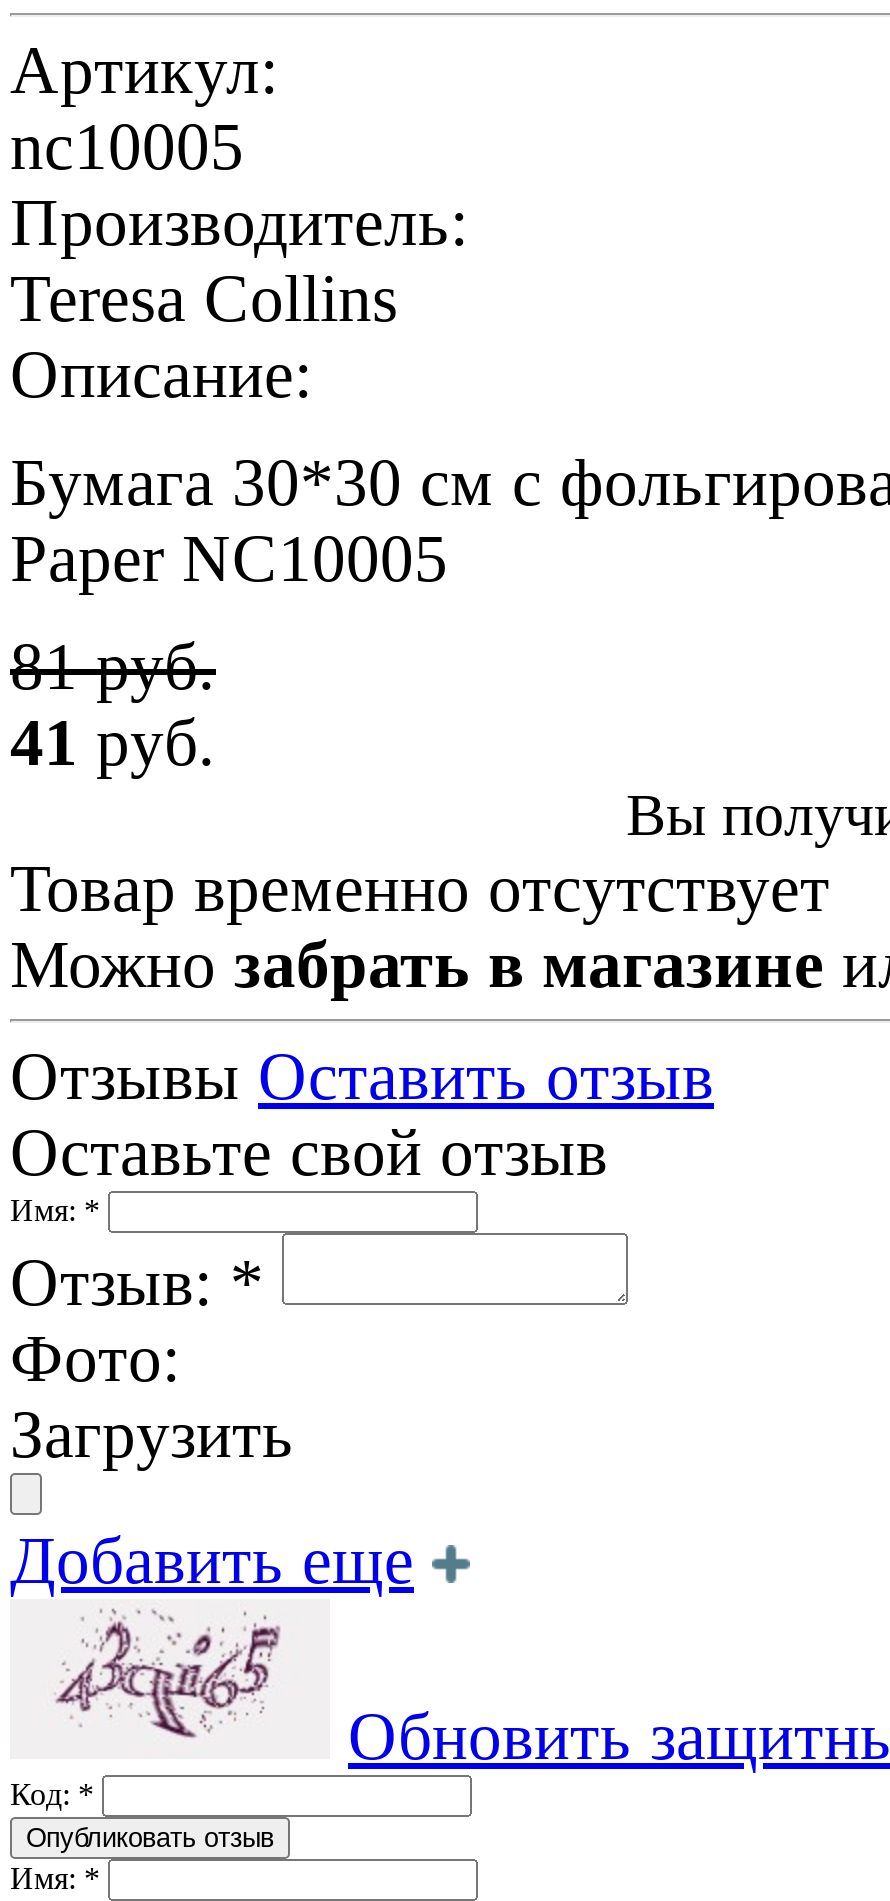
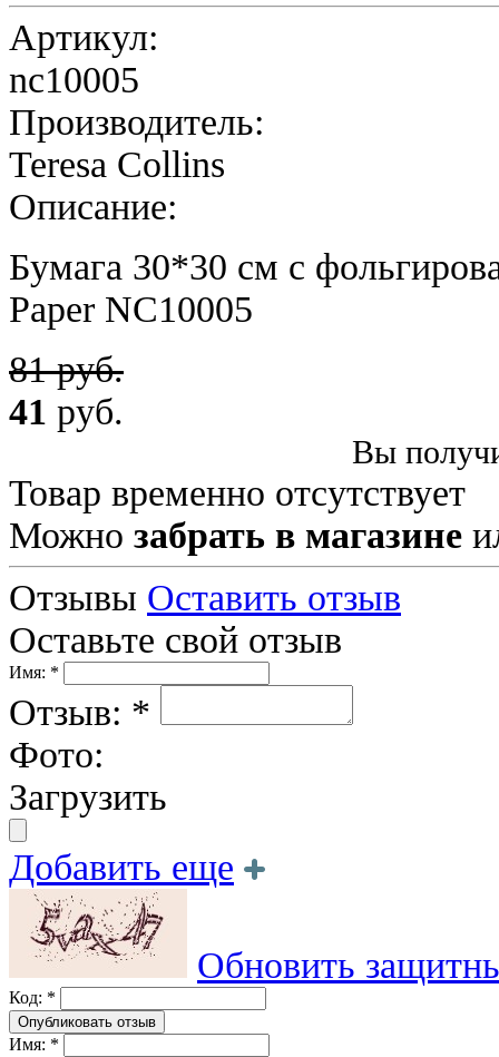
[50,1605,288,1739] [image] -> [29,891,165,966] [image]

